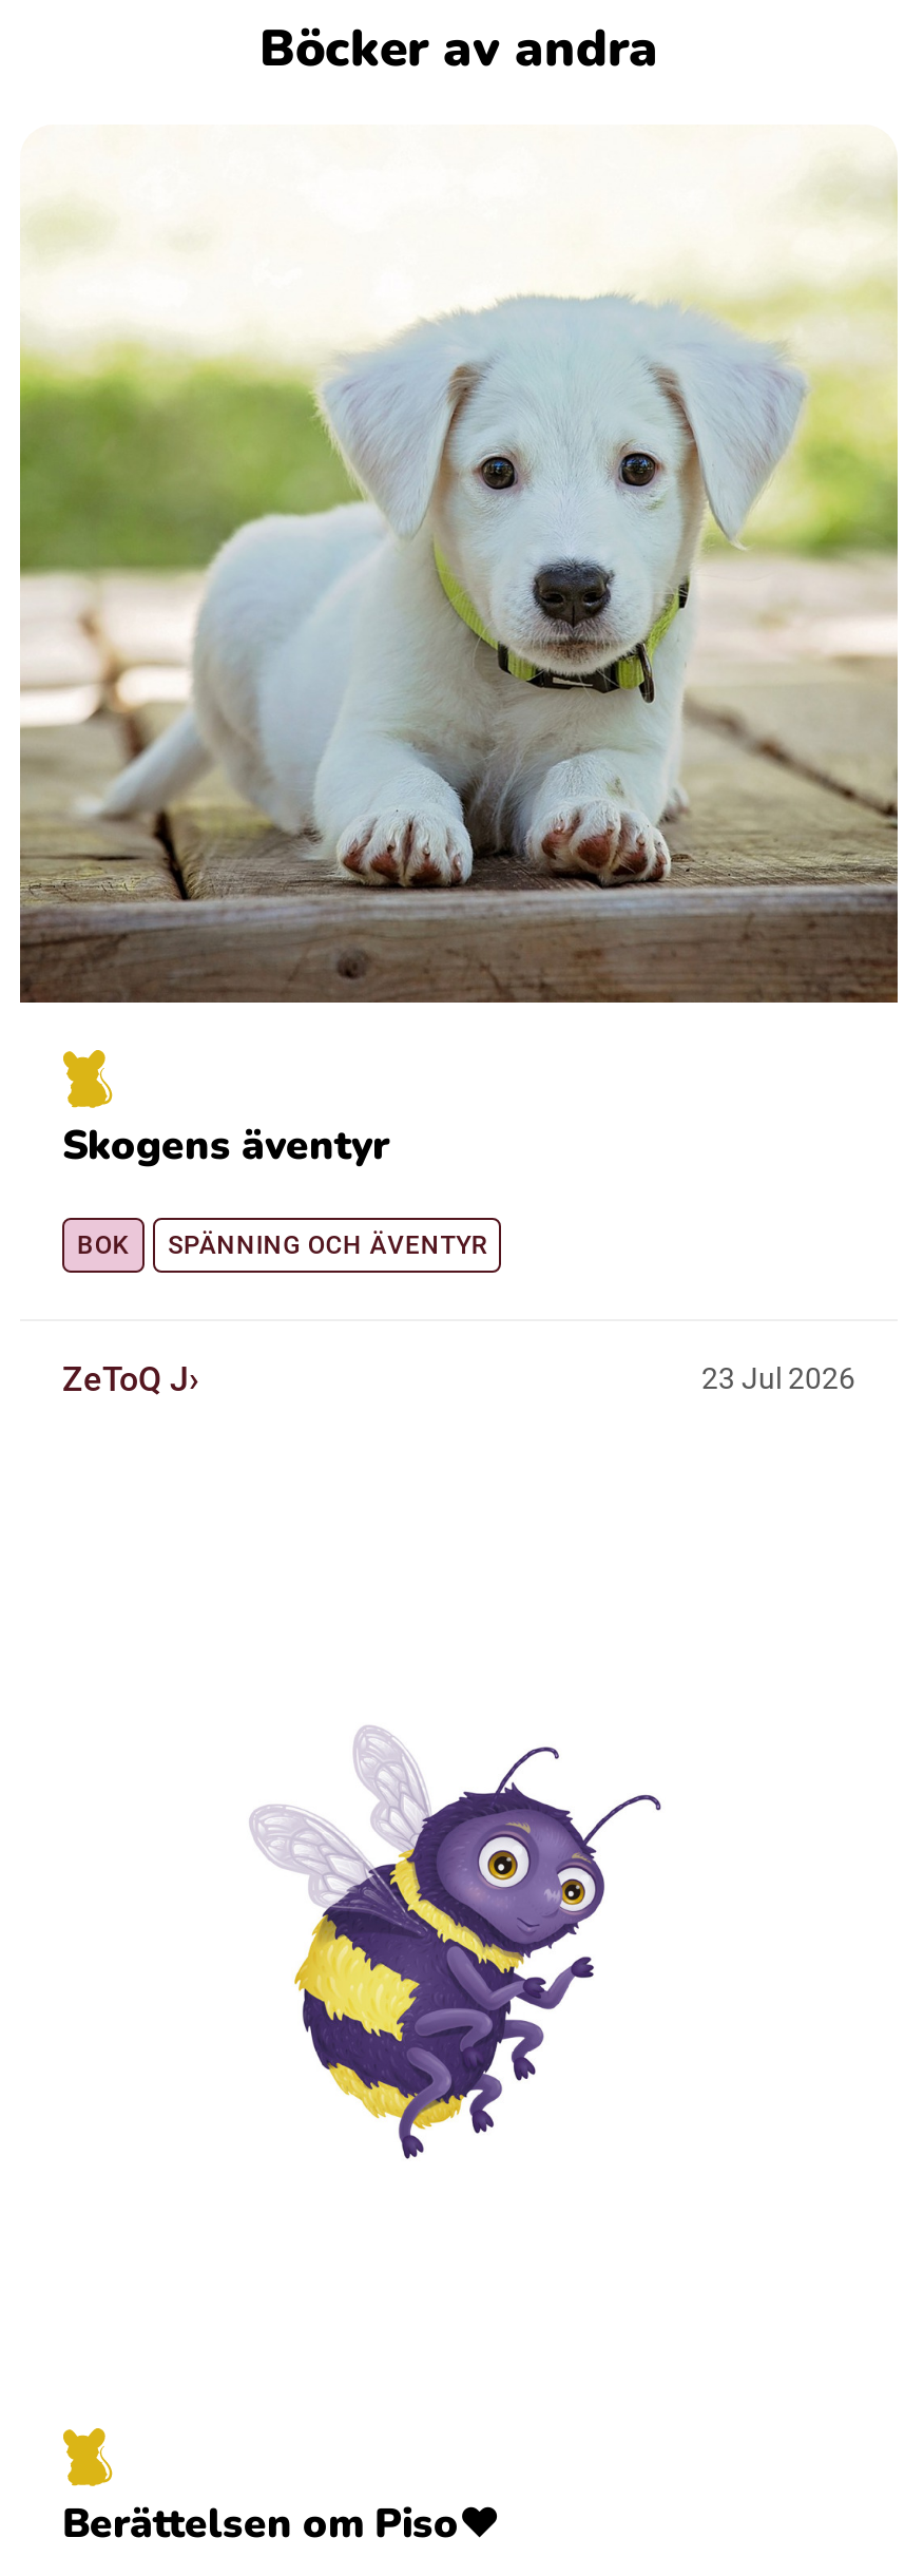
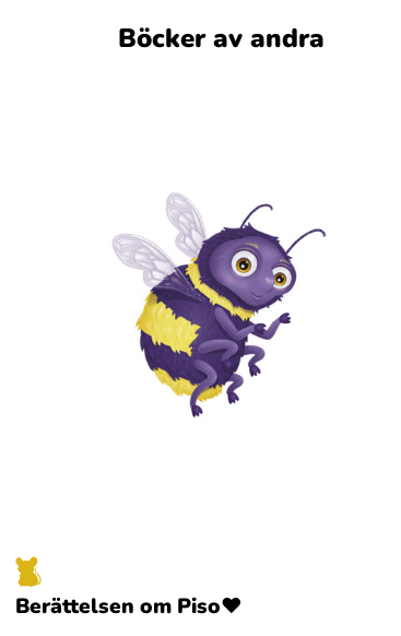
[18,148,900,1005] [image] -> none
[62,1119,855,1399] Skogens äventyr | BOK | SPÄNNING OCH ÄVENTYR | ZeToQ J | 23 Jul 2026 -> none

